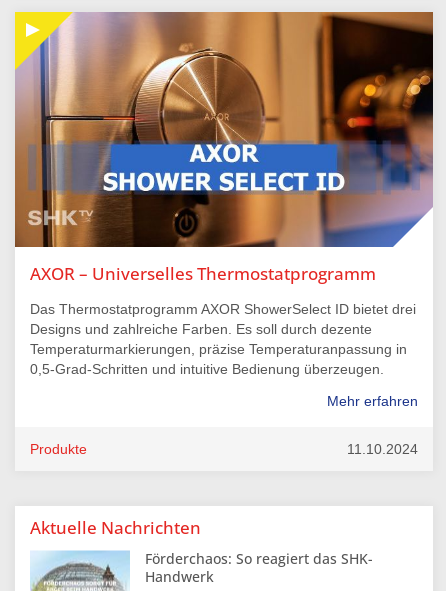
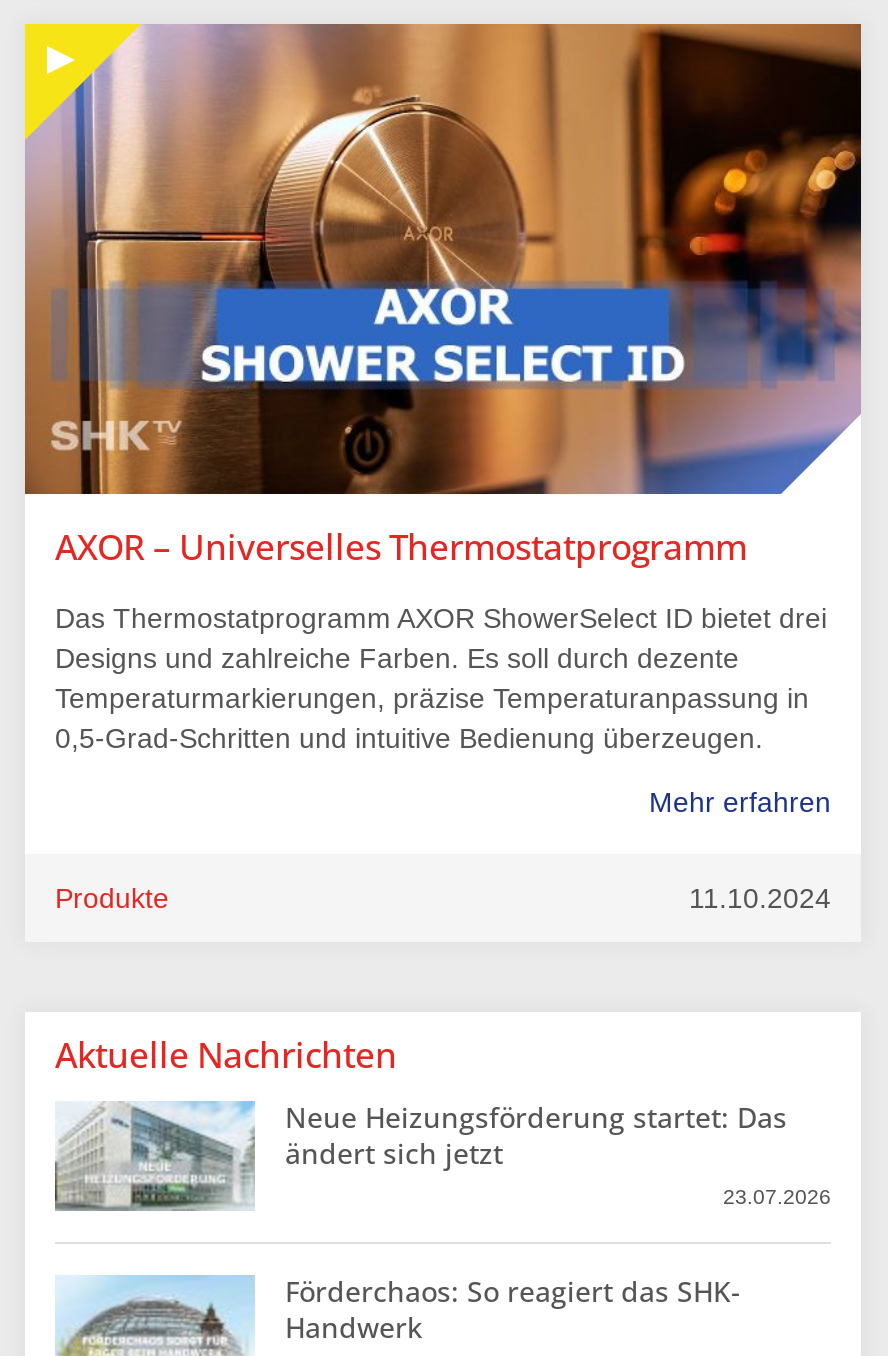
none -> [53,1099,831,1212] [image] | Neue Heizungsförderung startet: Das | ändert sich jetzt | 23.07.2026

